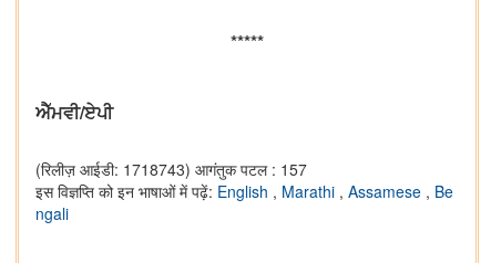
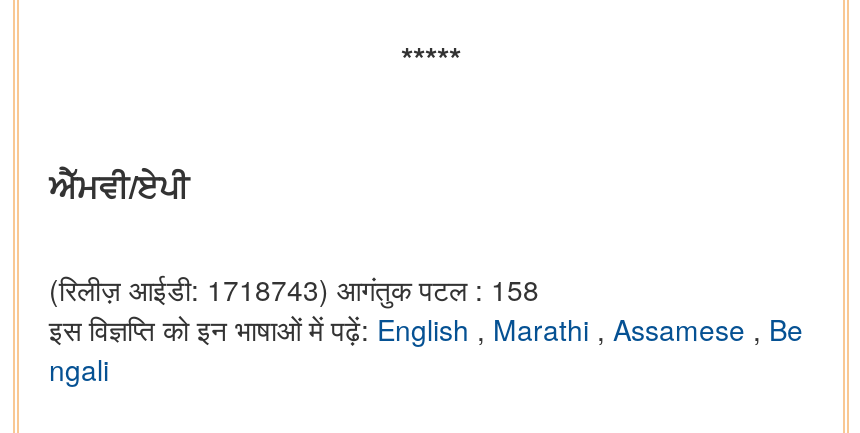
[35,158,307,180] (रिलीज़ आईडी: 1718743) आगंतुक पटल : 157 -> [49,268,539,308] (रिलीज़ आईडी: 1718743) आगंतुक पटल : 158

